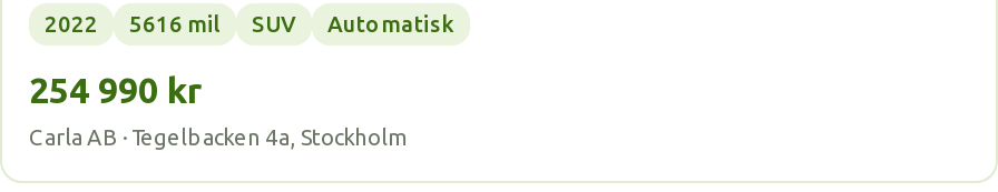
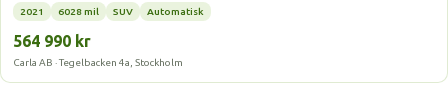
[45,12,221,37] 2022 | 5616 mil -> [20,6,99,17] 2021 | 6028 mil
[29,70,203,110] 254 990 kr -> [13,32,91,50] 564 990 kr

